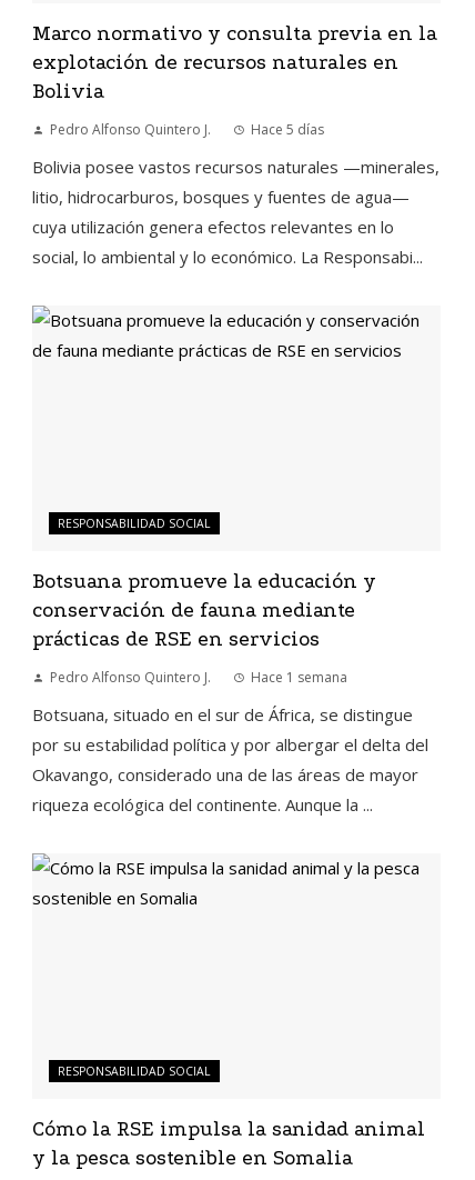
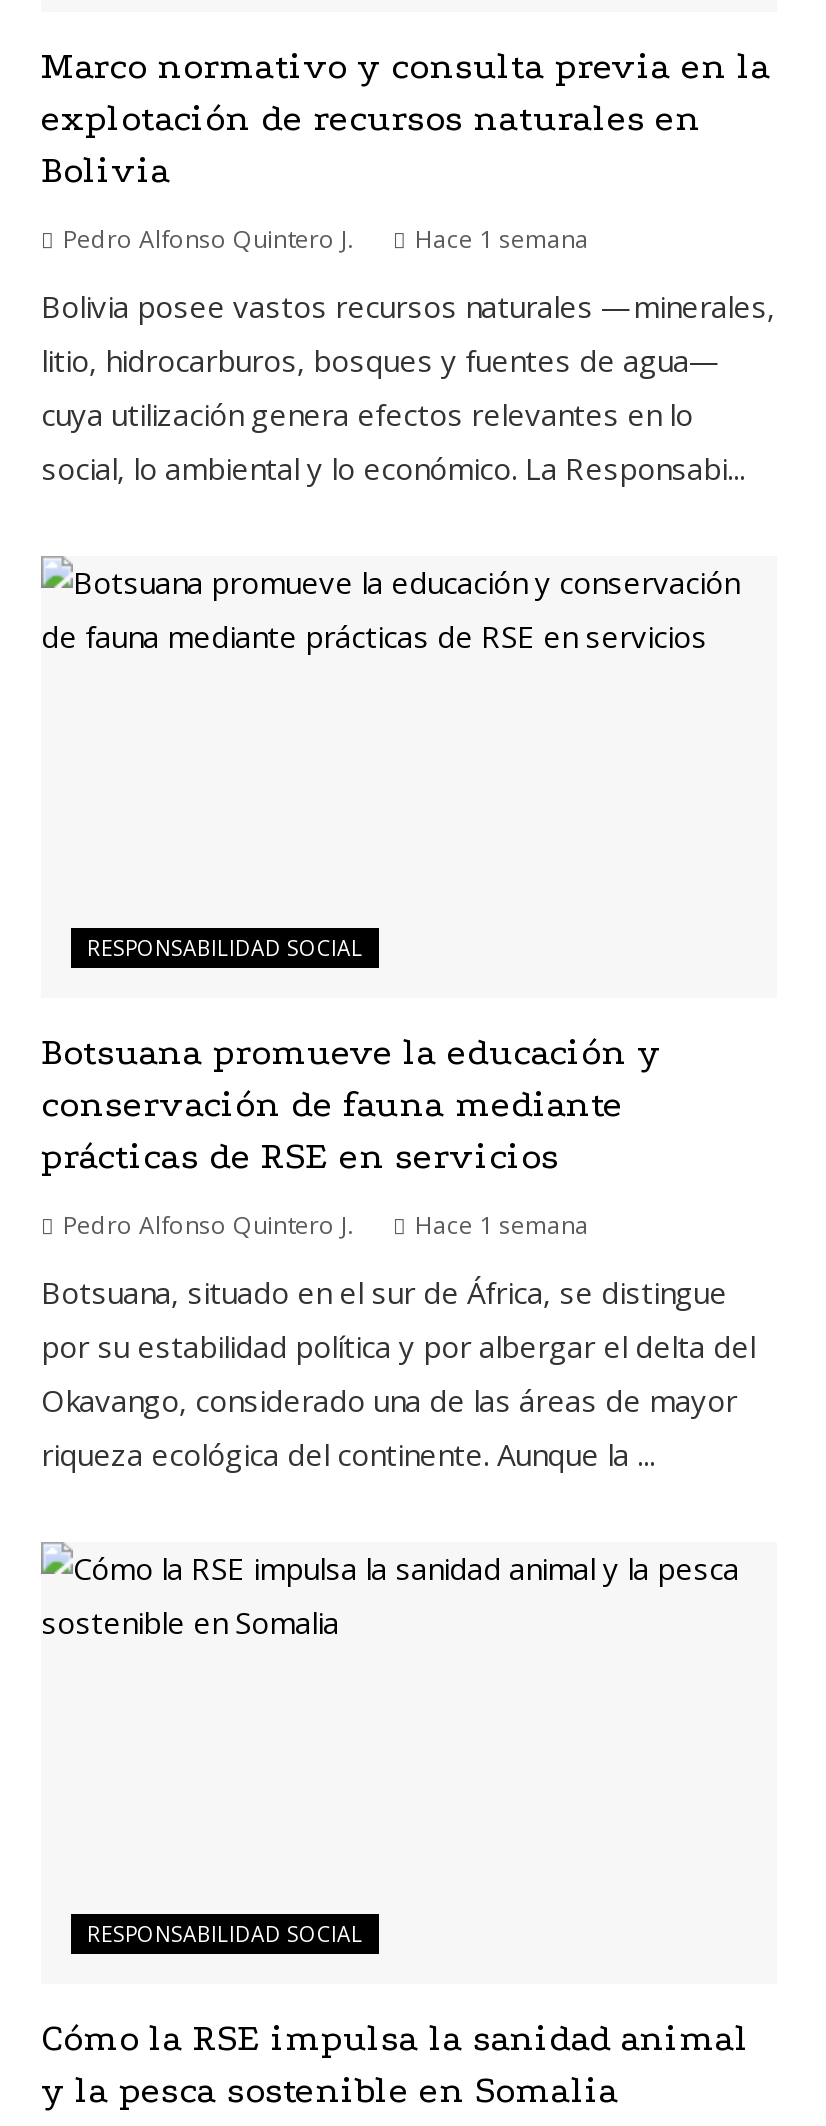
[251,120,324,139] Hace 5 días -> [415,223,589,257] Hace 1 semana

